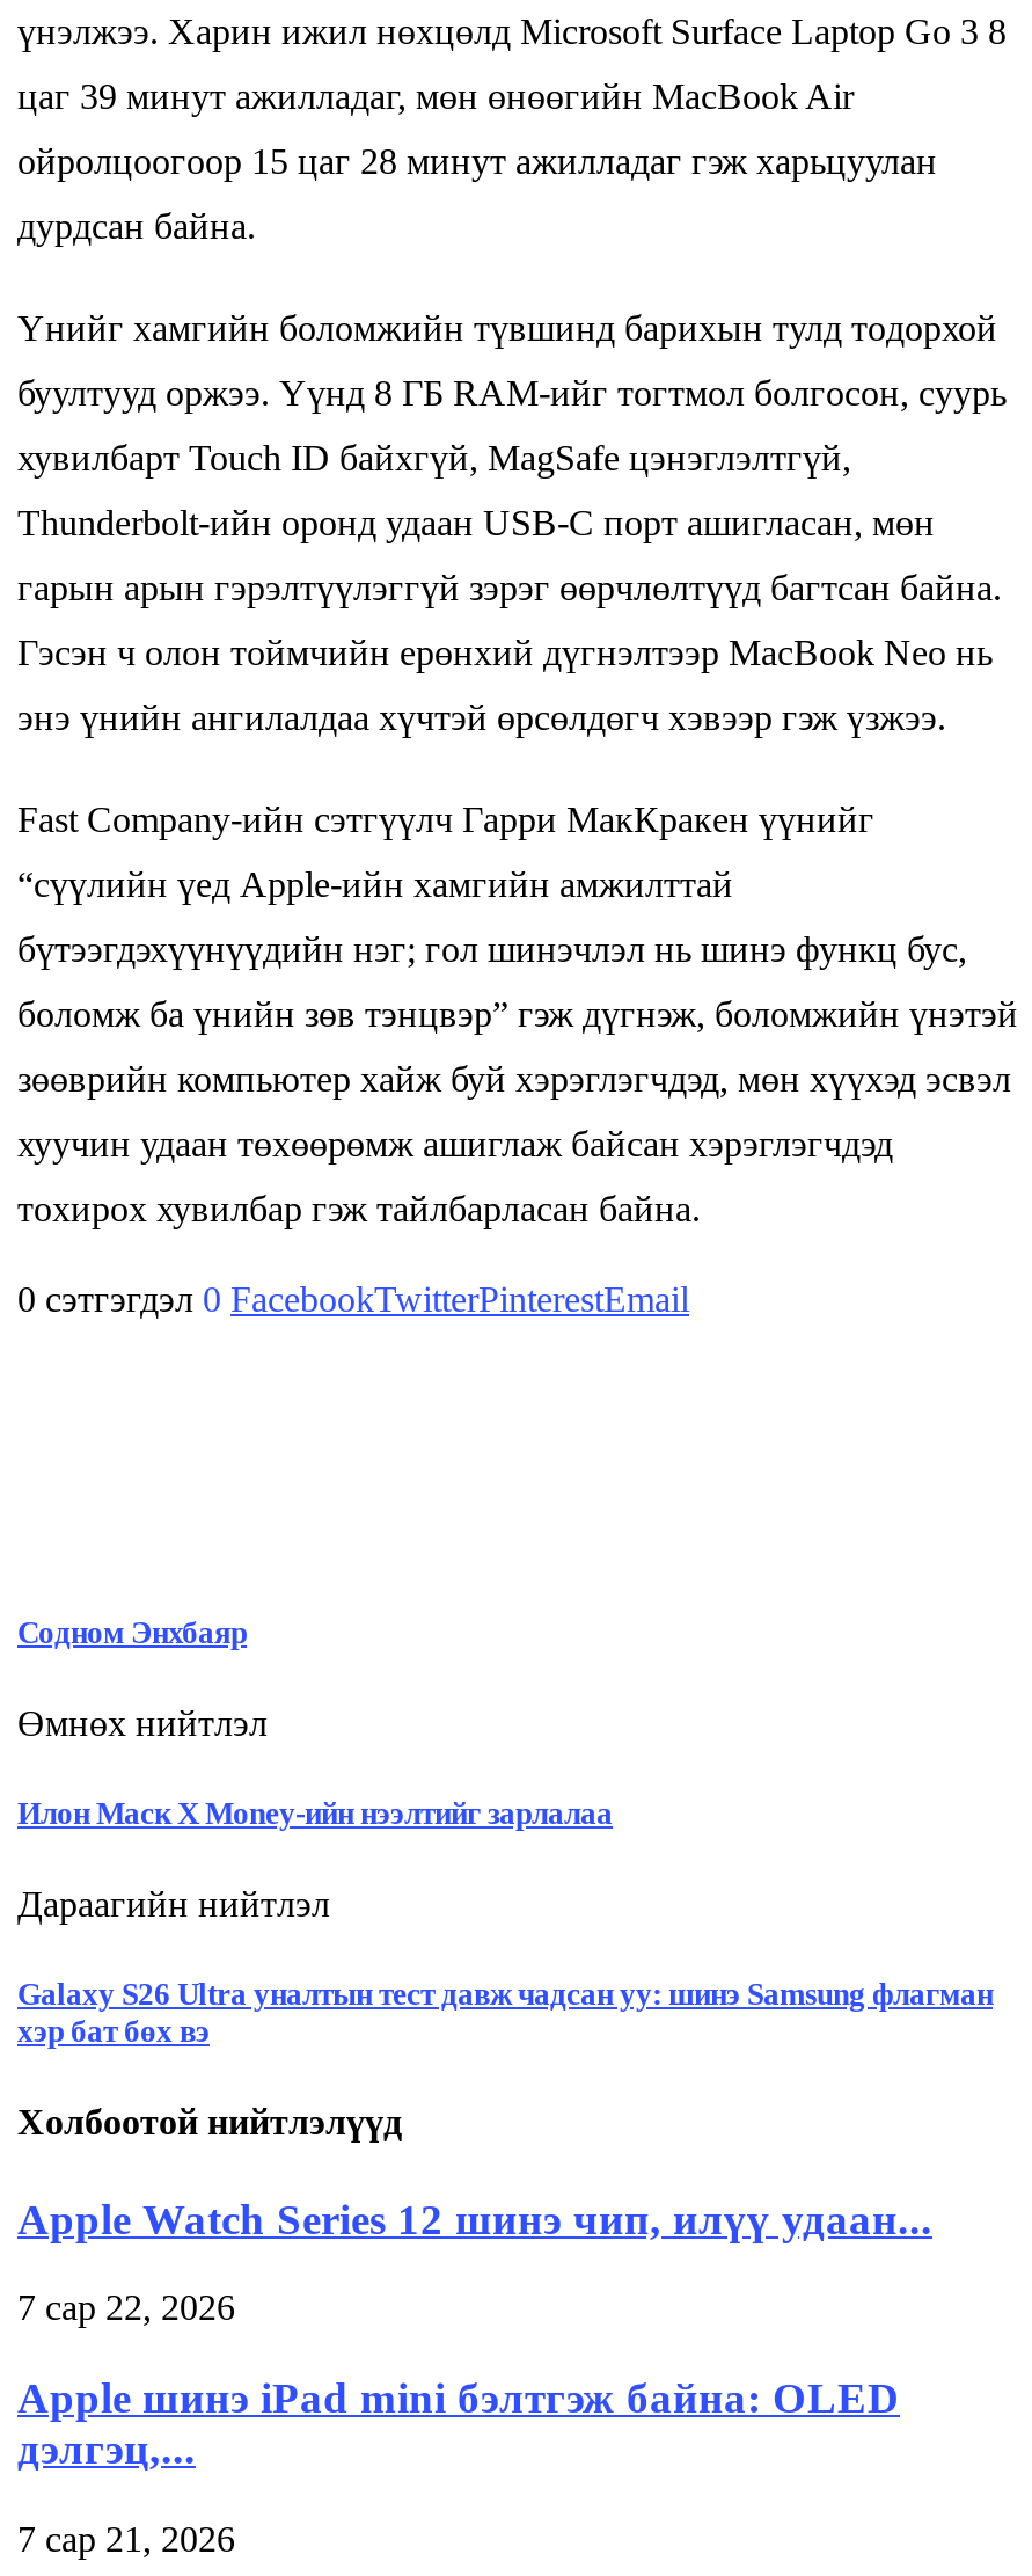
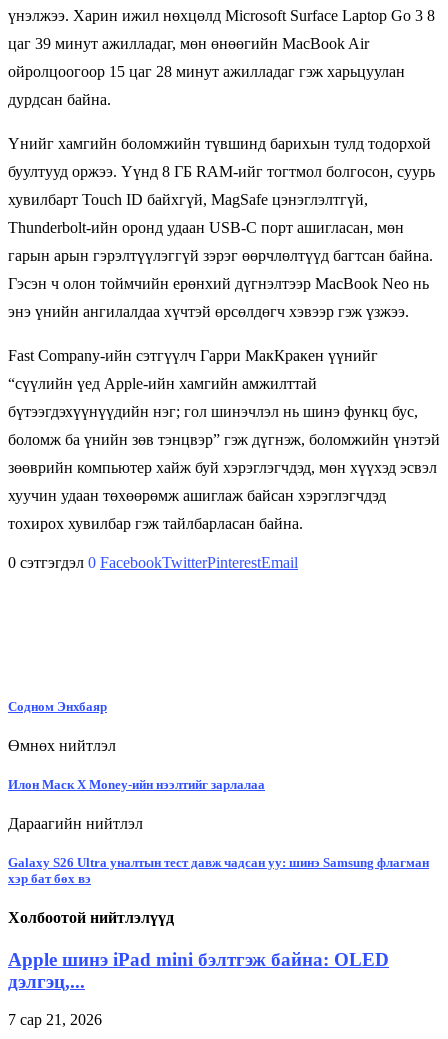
[17,2194,932,2328] Apple Watch Series 12 шинэ чип, илүү удаан... | 7 сар 22, 2026 -> none

